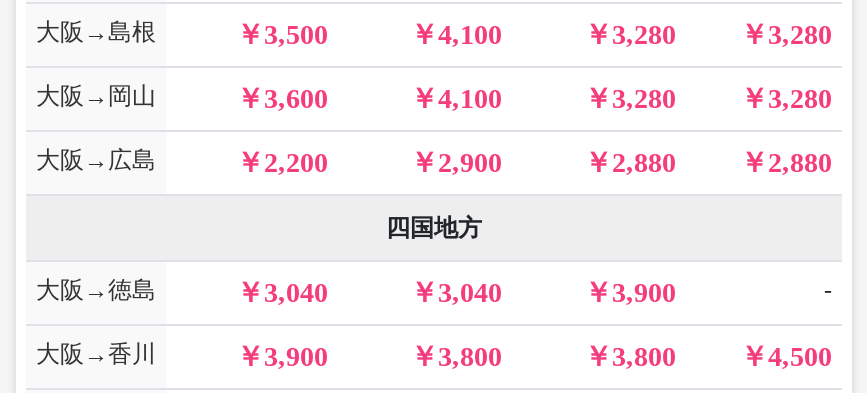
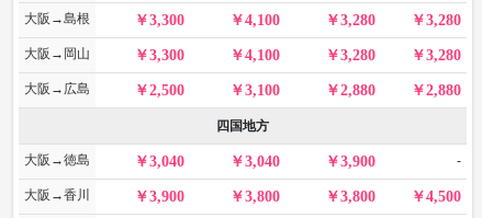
[264,20,328,50] 3,500 -> [149,12,184,28] 3,300
[264,84,328,114] 3,600 -> [149,47,184,64] 3,300
[264,148,328,178] 2,200 -> [149,82,184,99] 2,500
[438,148,502,178] 2,900 -> [245,82,280,99] 3,100

